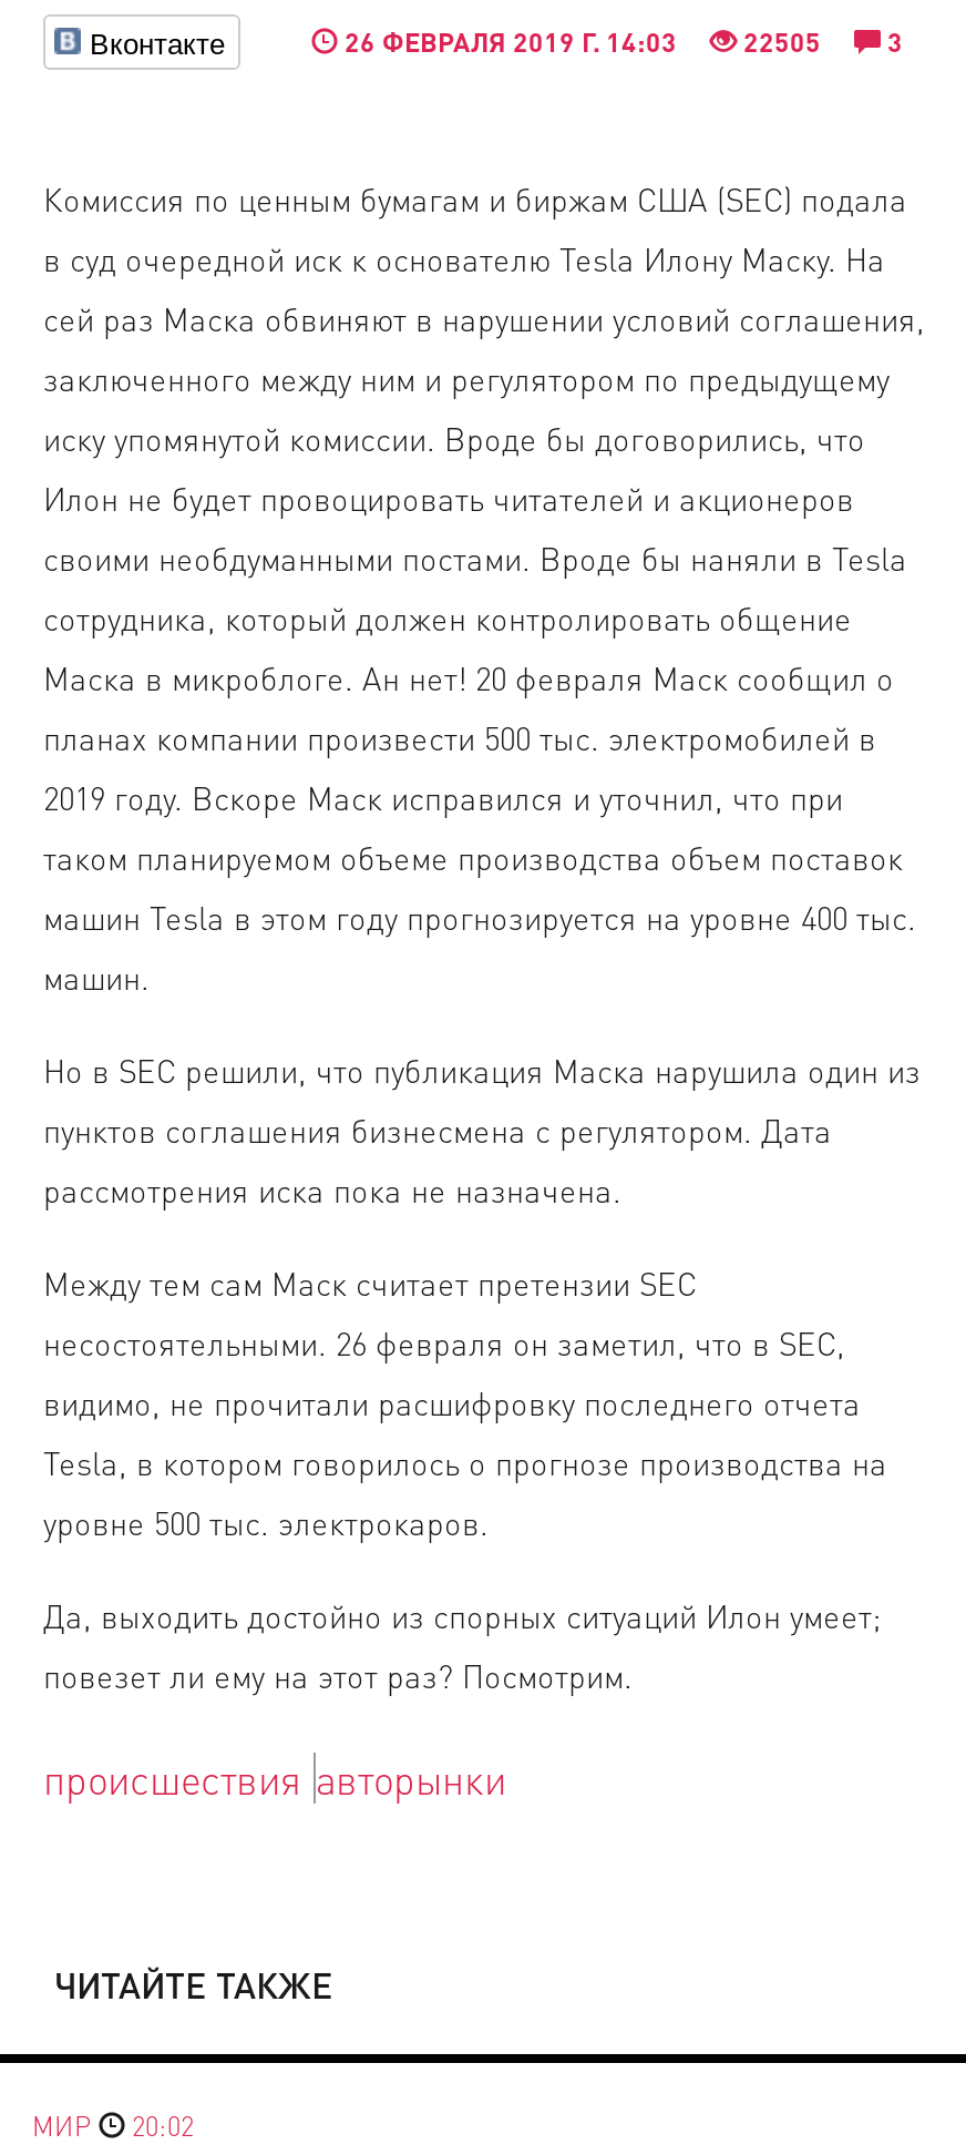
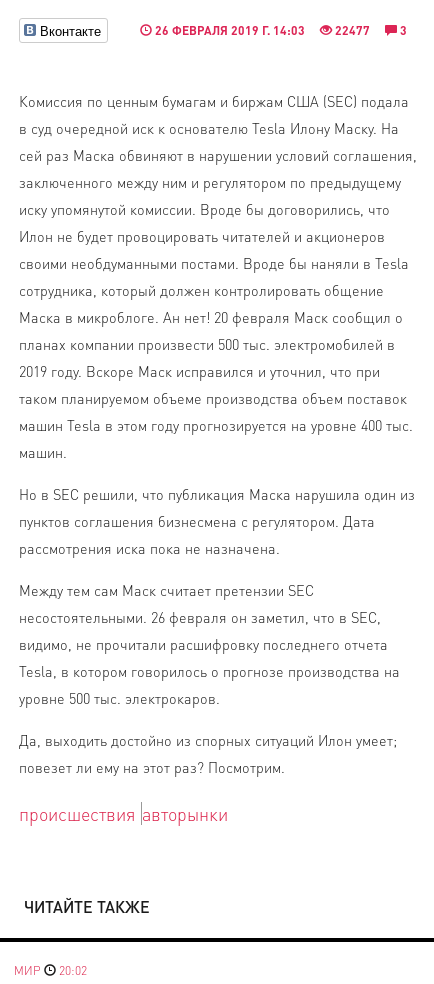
[338,25,903,58] 26 ФЕВРАЛЯ 2019 Г. 14:03 22505 3 -> [152,23,407,38] 26 ФЕВРАЛЯ 2019 Г. 14:03 22477 3

